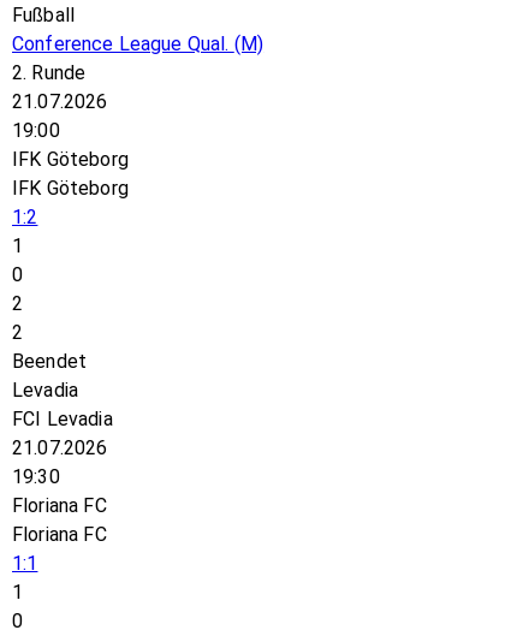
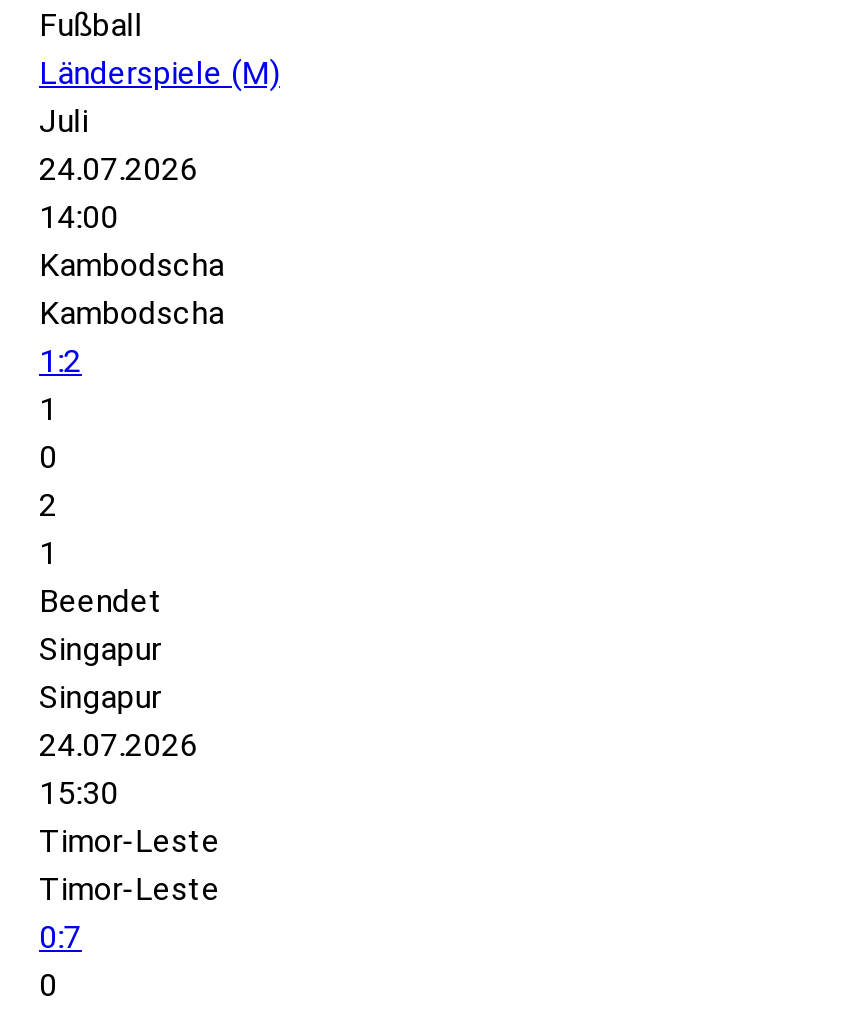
[12,32,263,200] Conference League Qual. (M) | 2. Runde | 21.07.2026 | 19:00 | IFK Göteborg | IFK Göteborg -> [39,54,280,332] Länderspiele (M) | Juli | 24.07.2026 | 14:00 | Kambodscha | Kambodscha
[12,321,23,344] 2 -> [39,534,57,572] 1
[12,379,113,604] Levadia | FCI Levadia | 21.07.2026 | 19:30 | Floriana FC | Floriana FC | 1:1 | 1 -> [39,630,220,956] Singapur | Singapur | 24.07.2026 | 15:30 | Timor-Leste | Timor-Leste | 0:7

